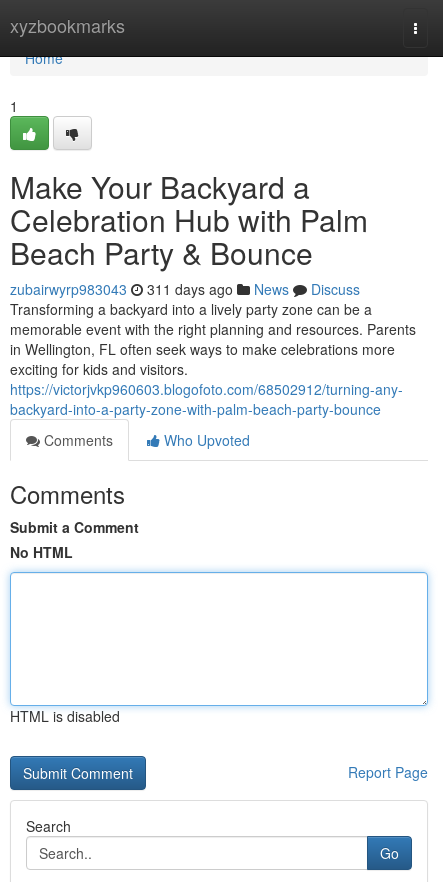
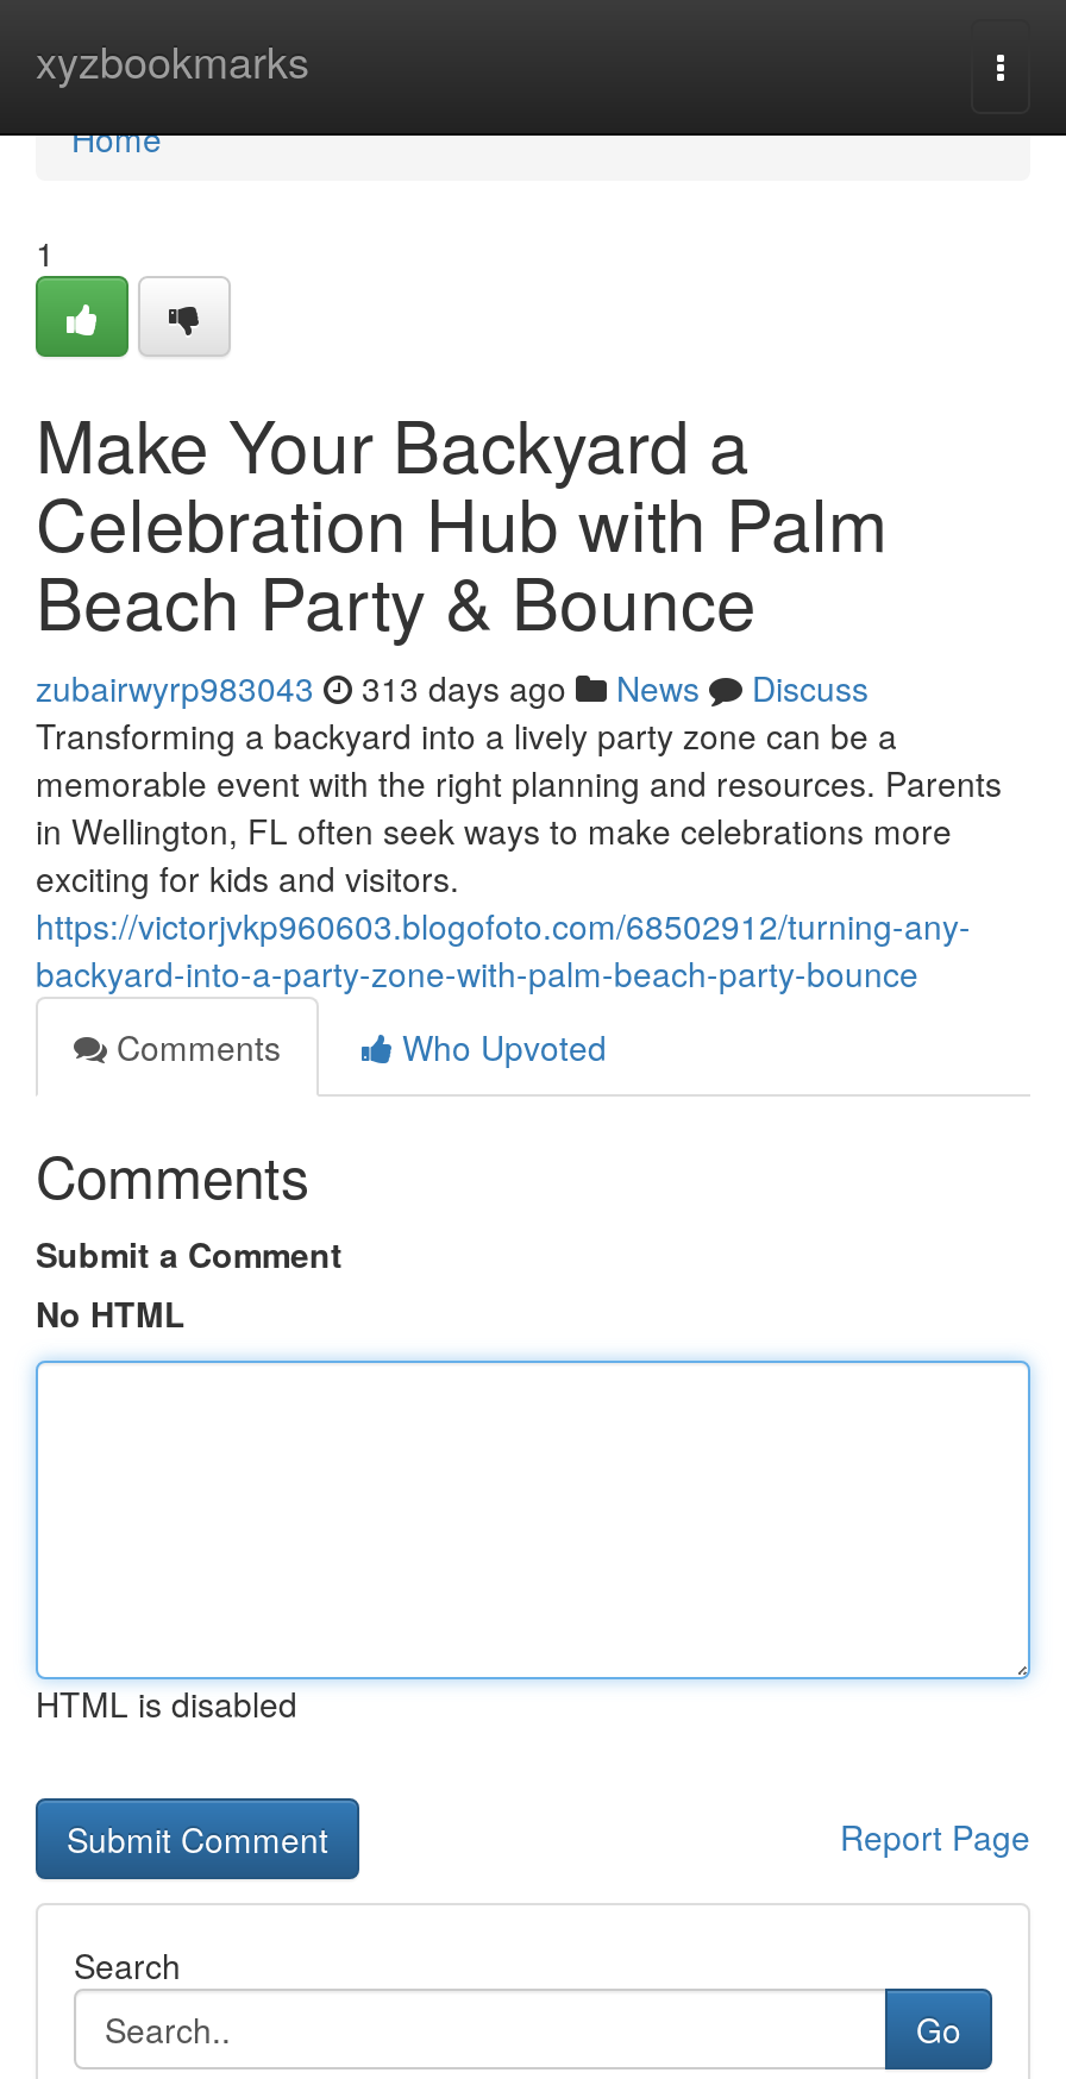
[10,279,360,299] zubairwyrp983043 311 days ago News Discuss -> [36,664,869,711] zubairwyrp983043 313 days ago News Discuss

